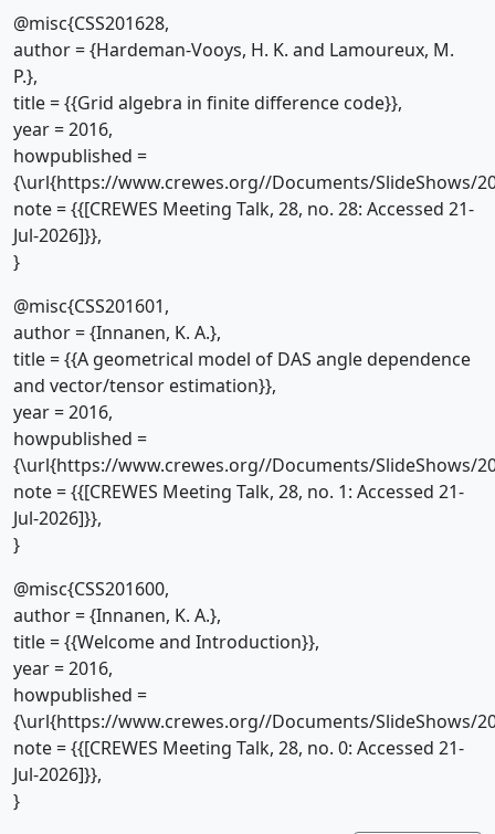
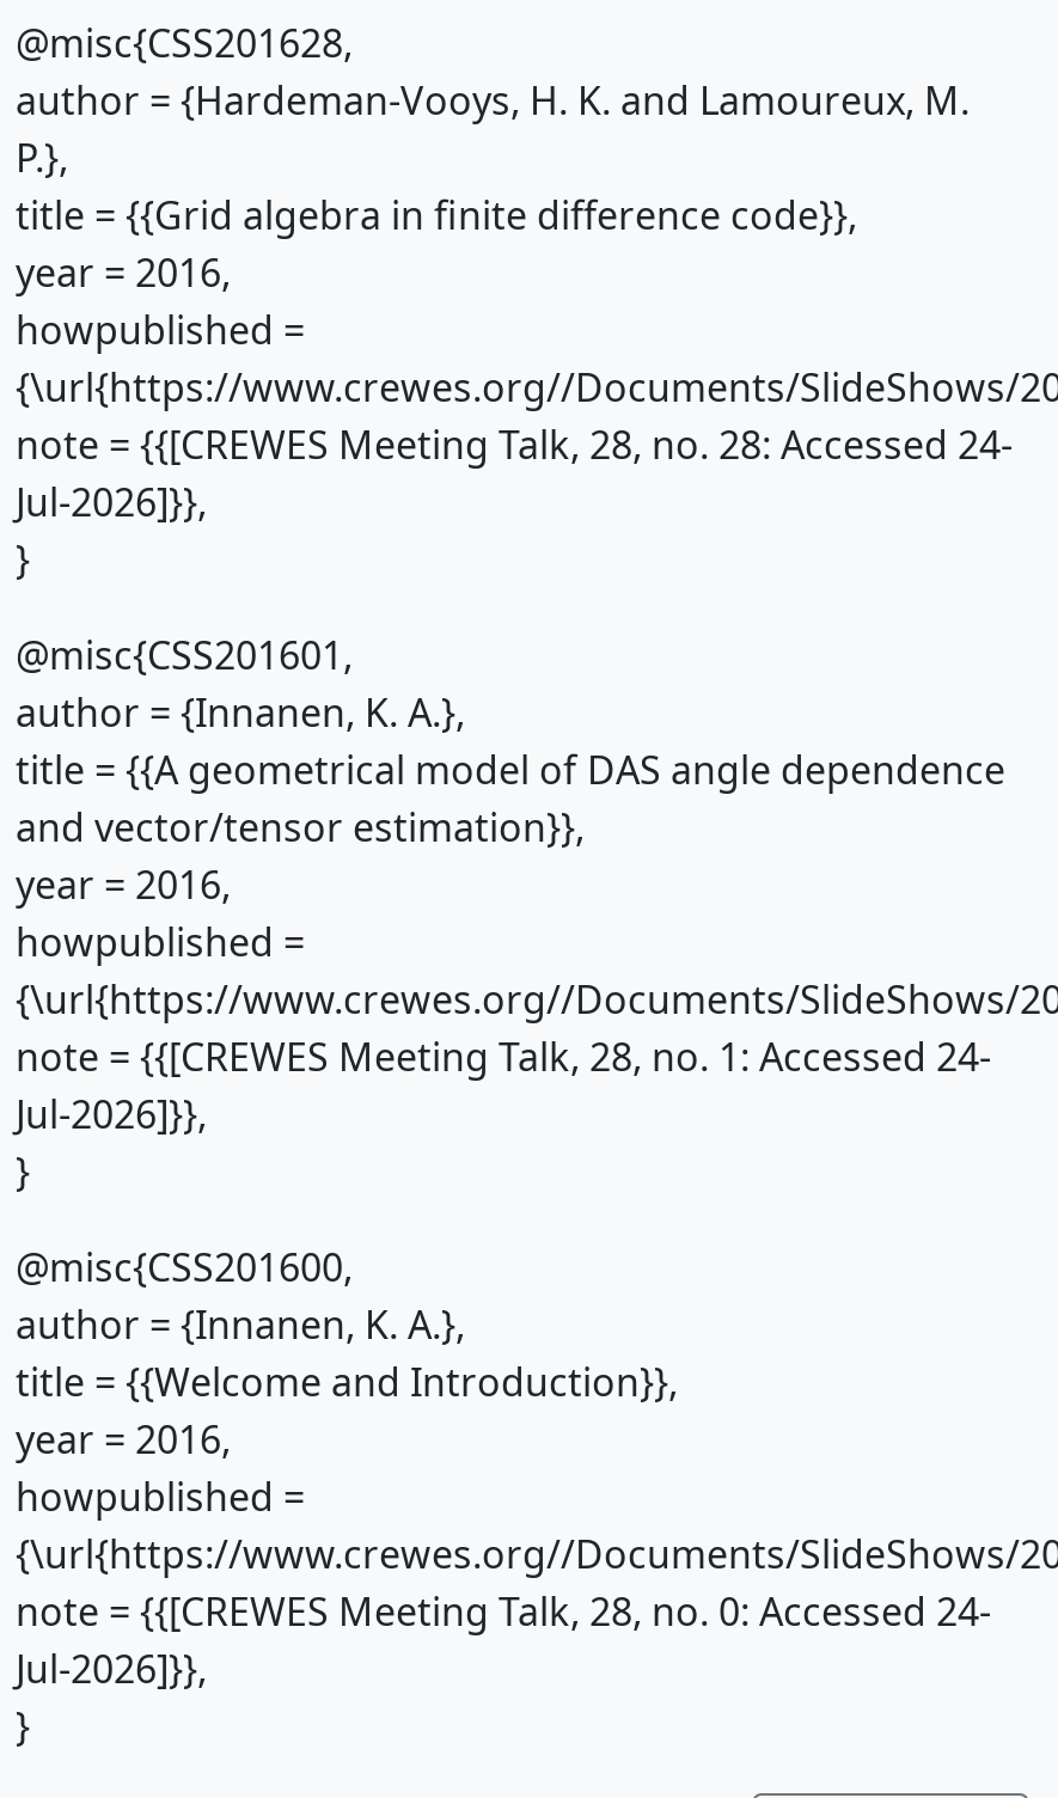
[13,197,474,221] note = {{[CREWES Meeting Talk, 28, no. 28: Accessed 21- -> [16,418,1013,471] note = {{[CREWES Meeting Talk, 28, no. 28: Accessed 24-
[13,479,464,504] note = {{[CREWES Meeting Talk, 28, no. 1: Accessed 21- -> [16,1031,991,1083] note = {{[CREWES Meeting Talk, 28, no. 1: Accessed 24-
[13,736,464,760] note = {{[CREWES Meeting Talk, 28, no. 0: Accessed 21- -> [16,1585,991,1638] note = {{[CREWES Meeting Talk, 28, no. 0: Accessed 24-

